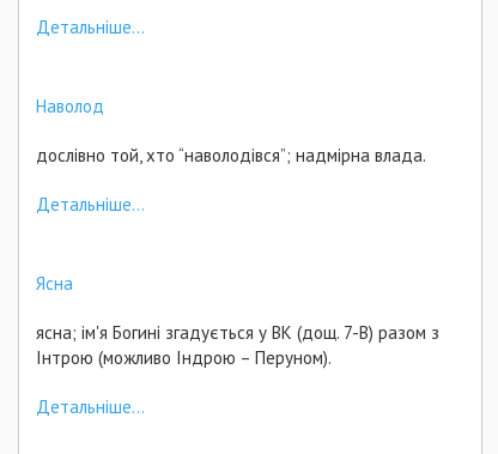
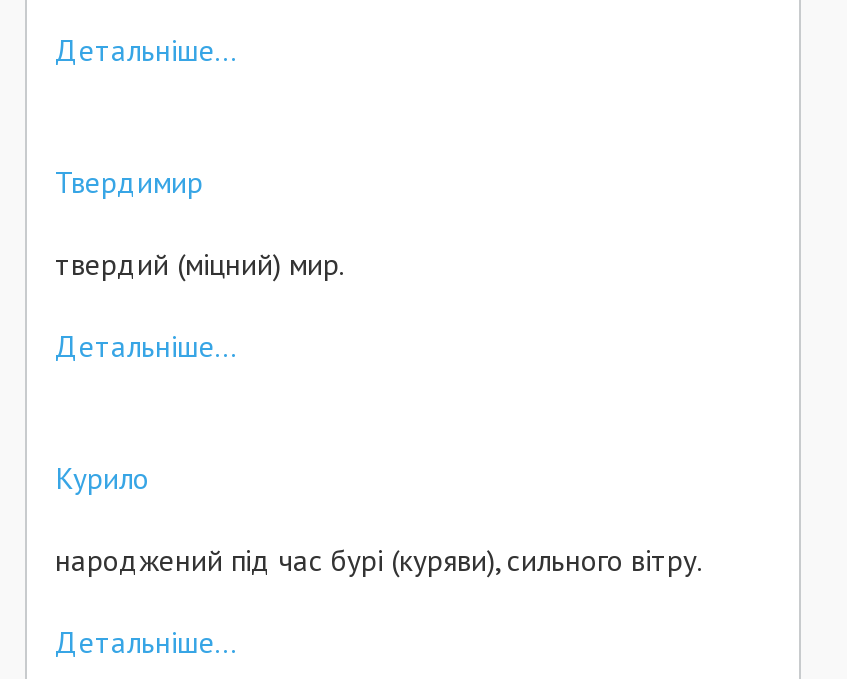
[36,95,104,117] Наволод -> [55,163,203,201] Твердимир
[36,144,426,167] дослівно той, хто “наволодівся”; надмірна влада. -> [55,245,345,283] твердий (міцний) мир.
[36,272,73,295] Ясна -> [55,459,149,497] Курило
[36,321,439,369] ясна; ім'я Богині згадується у ВК (дощ. 7-В) разом з | Інтрою (можливо Індрою – Перуном). -> [55,541,703,579] народжений під час бурі (куряви), сильного вітру.

